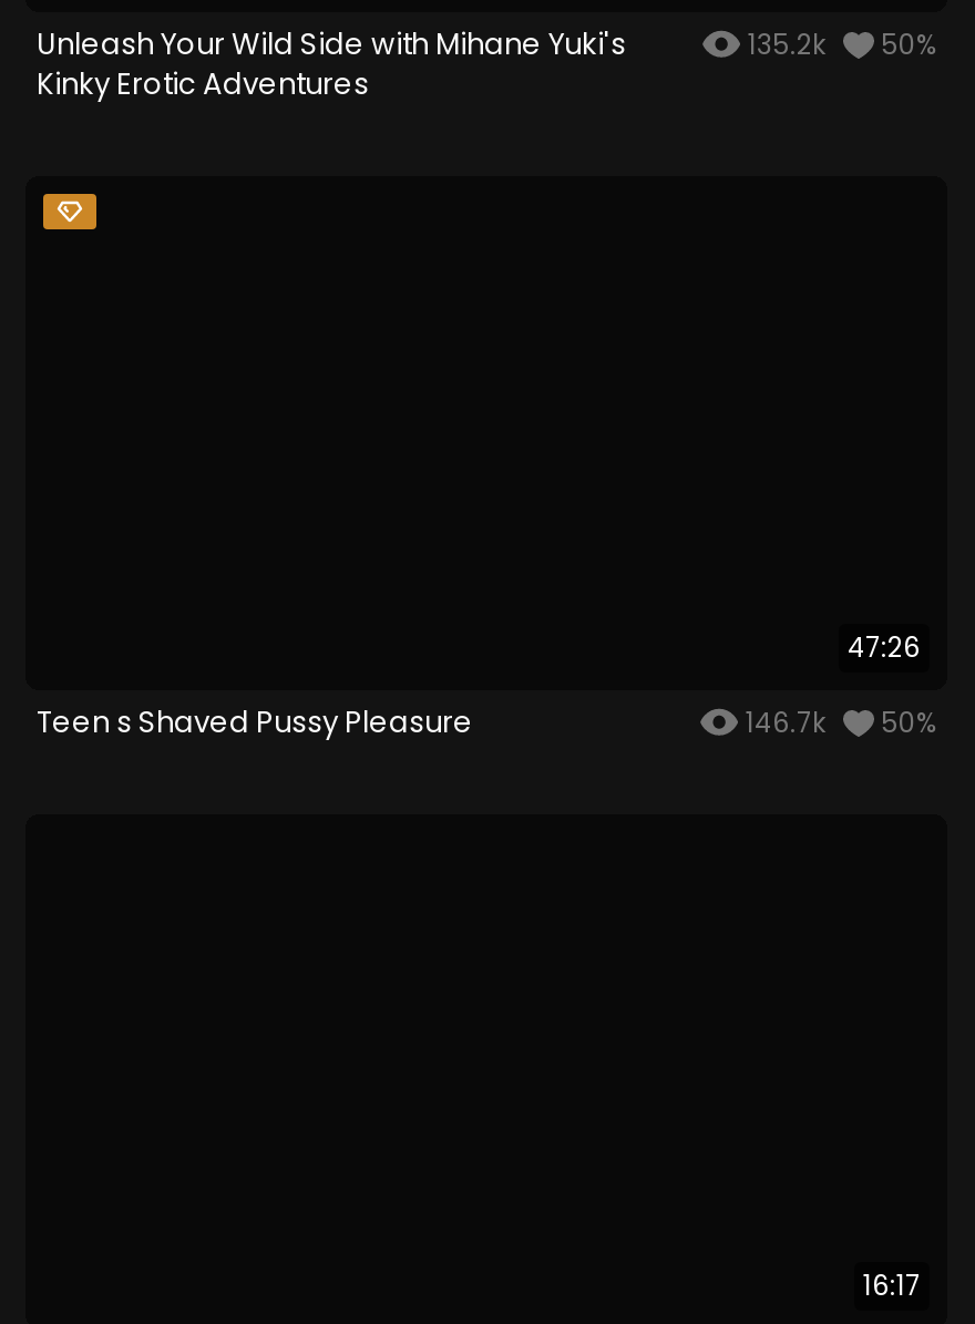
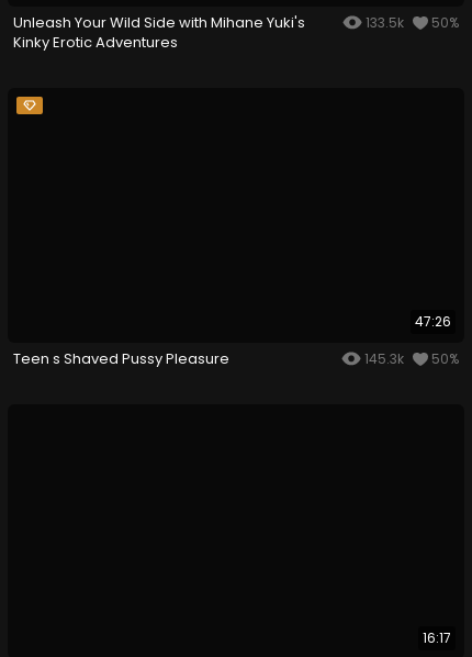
[741,26,936,64] 135.2k 50% -> [362,14,459,32] 133.5k 50%
[739,704,936,741] 146.7k 50% -> [361,349,459,368] 145.3k 50%

